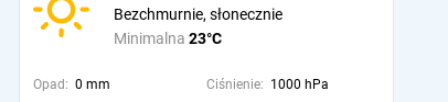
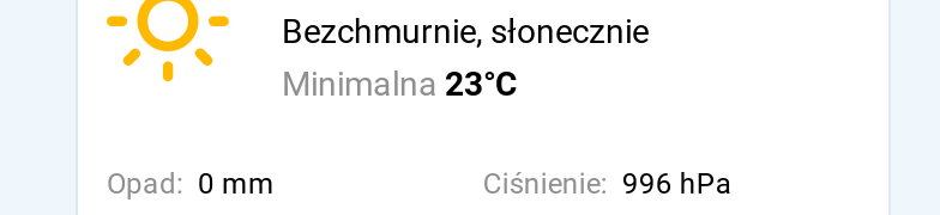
[206,77,329,92] Ciśnienie: 1000 hPa -> [483,167,732,201] Ciśnienie: 996 hPa

